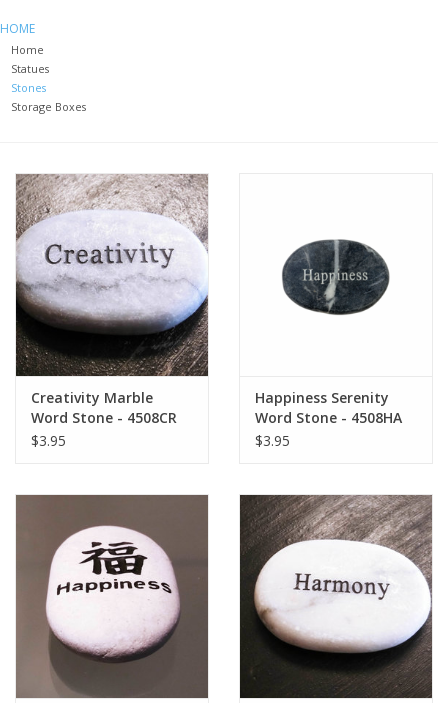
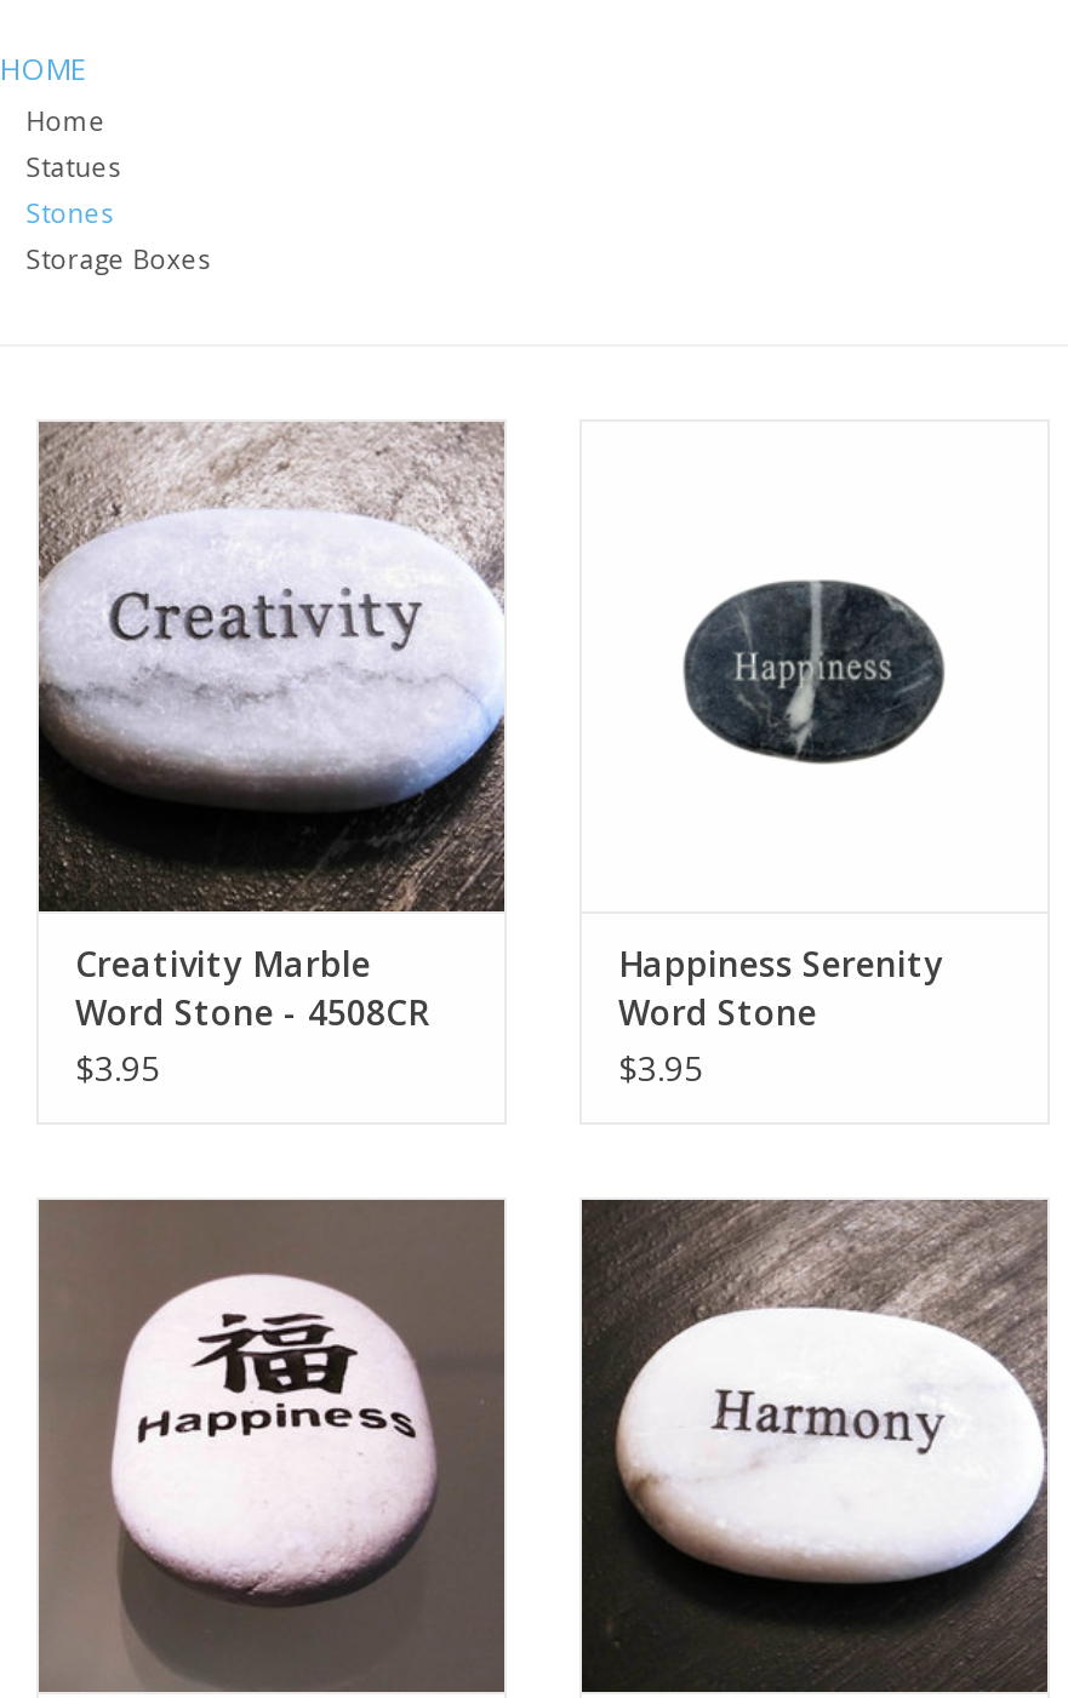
[255,408,402,427] Word Stone - 4508HA -> [618,990,817,1036] Word Stone

